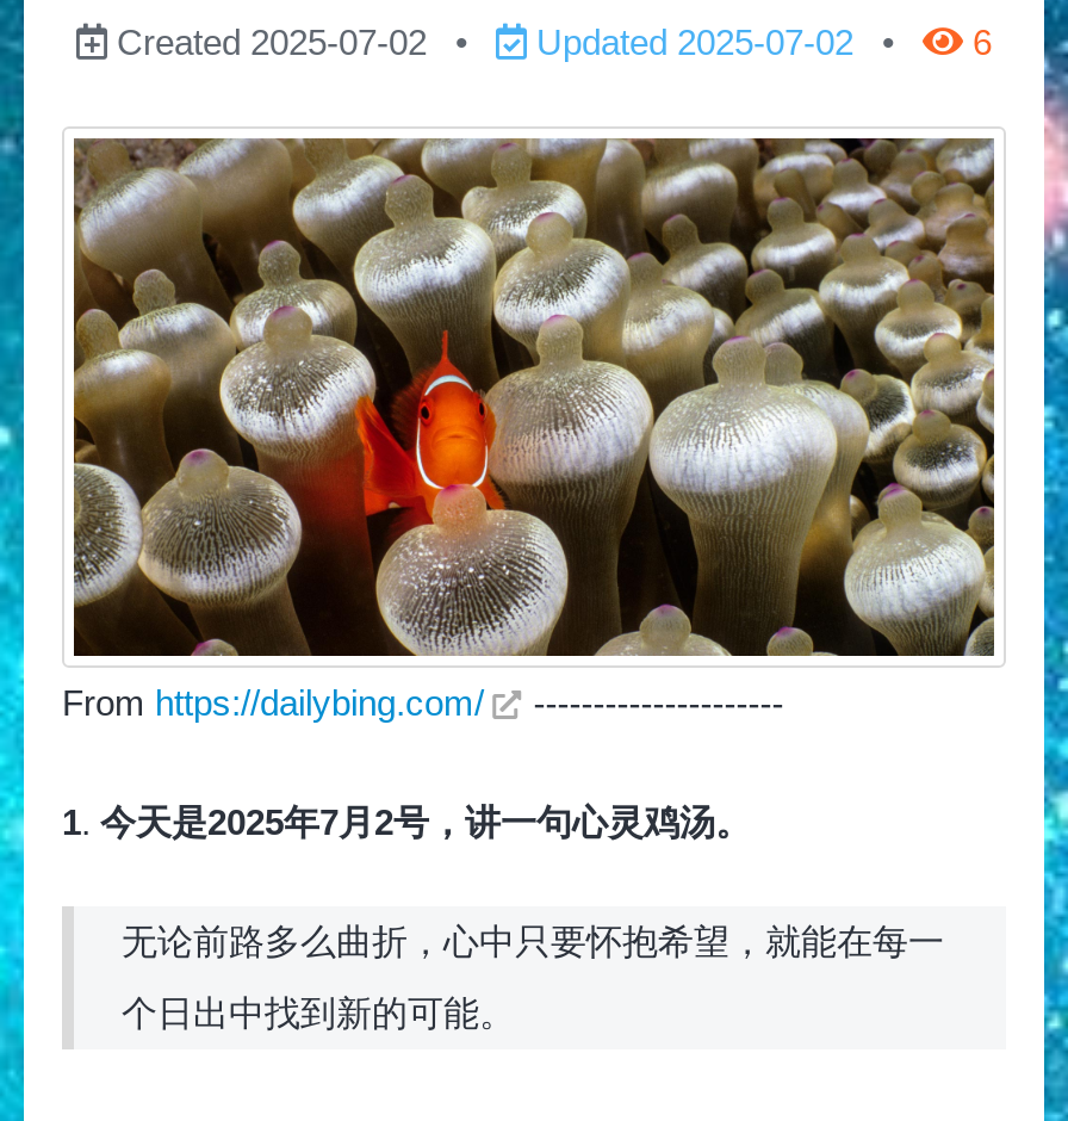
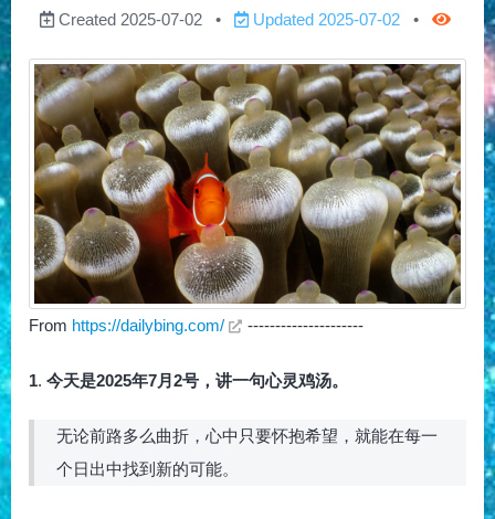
[973,21,992,62] 6 -> none

